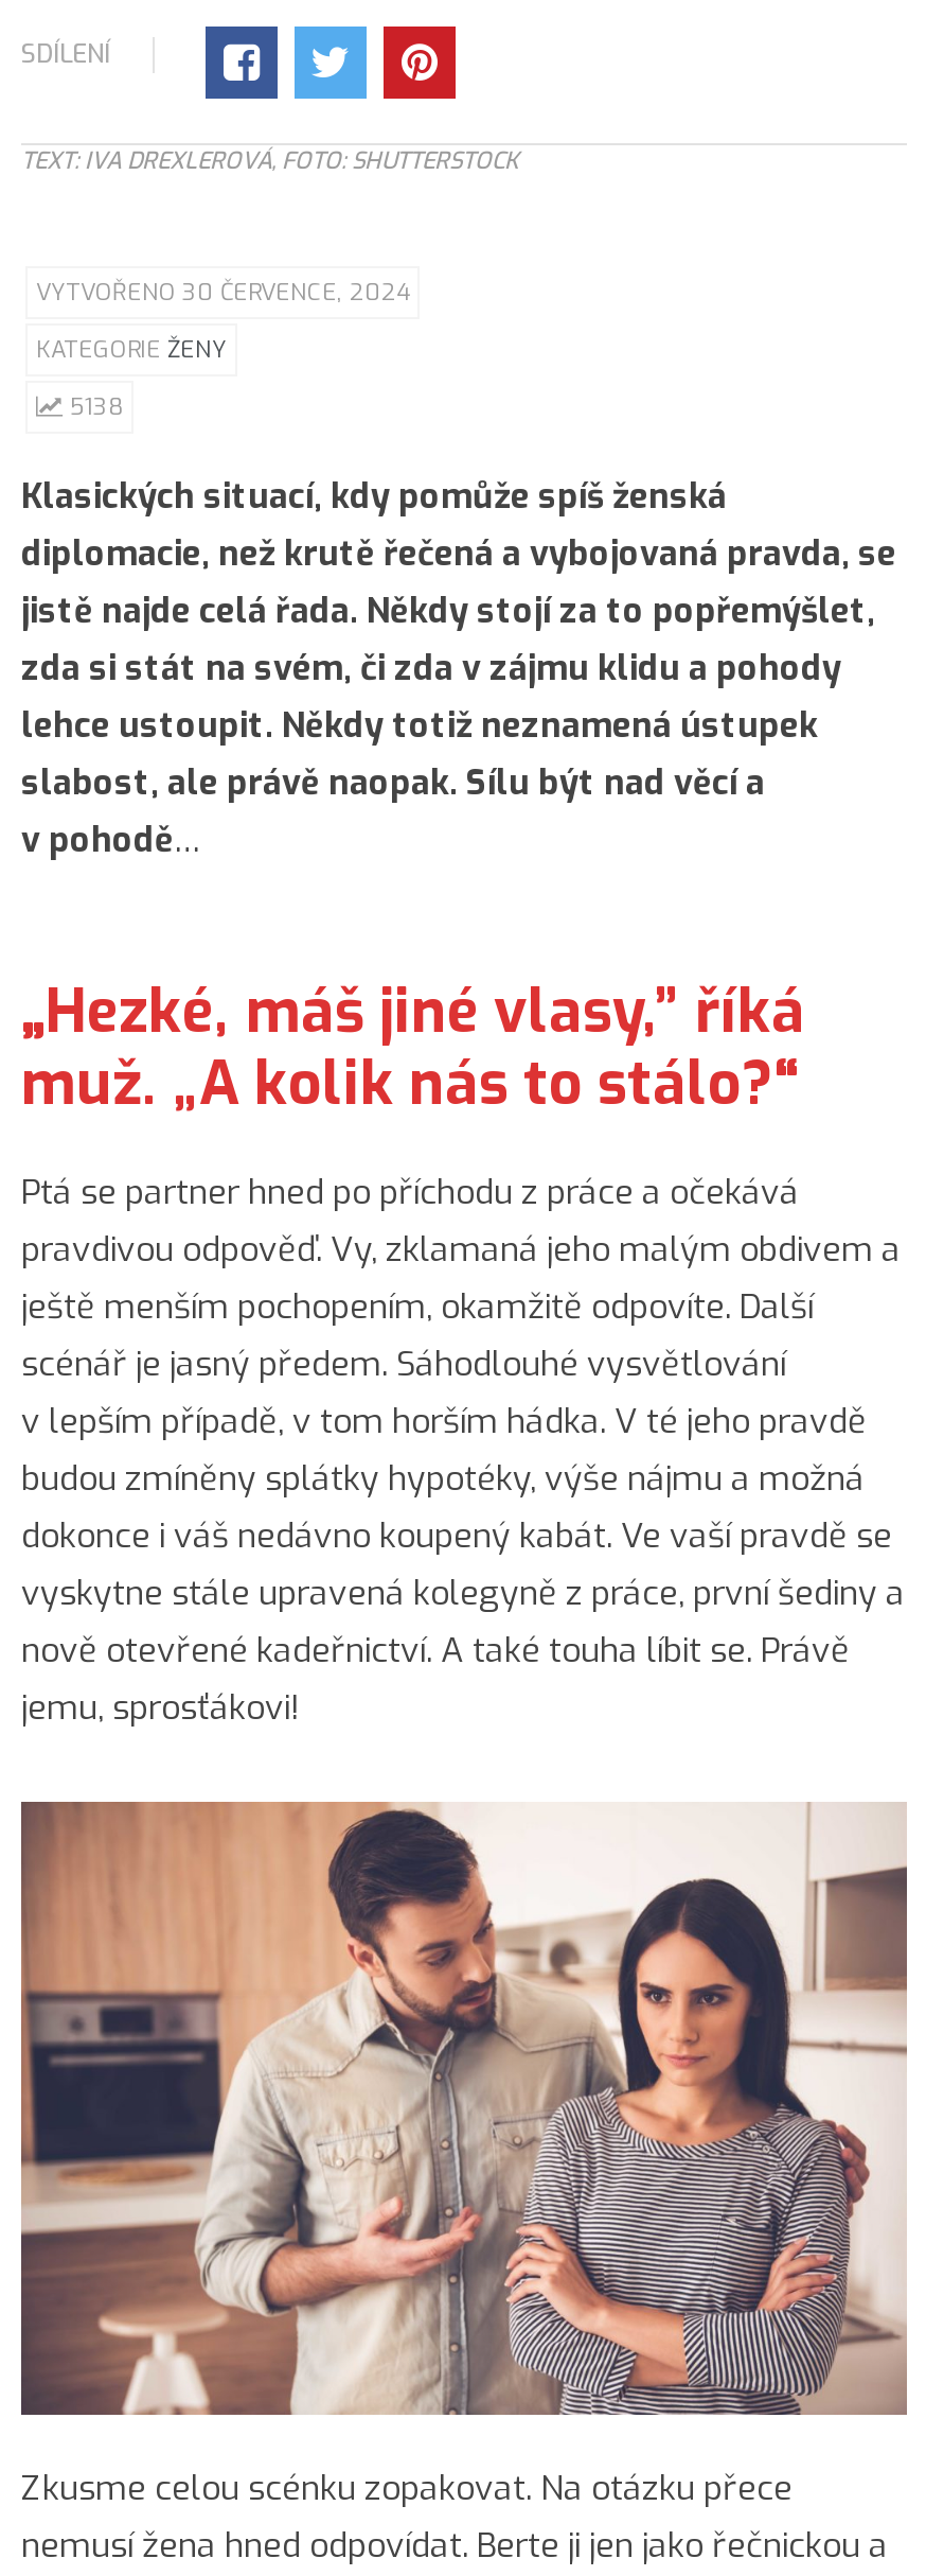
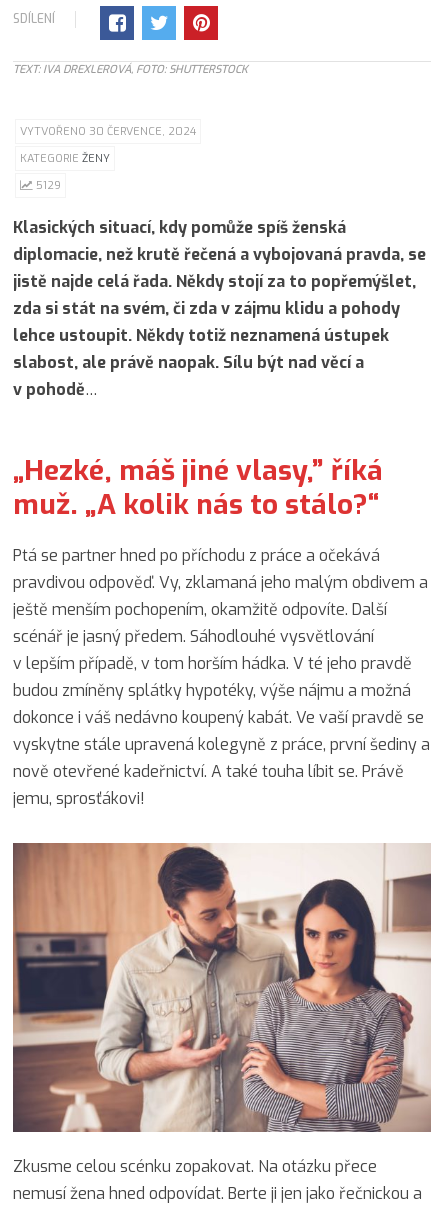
[64,391,123,423] 5138 -> [33,178,61,193] 5129

